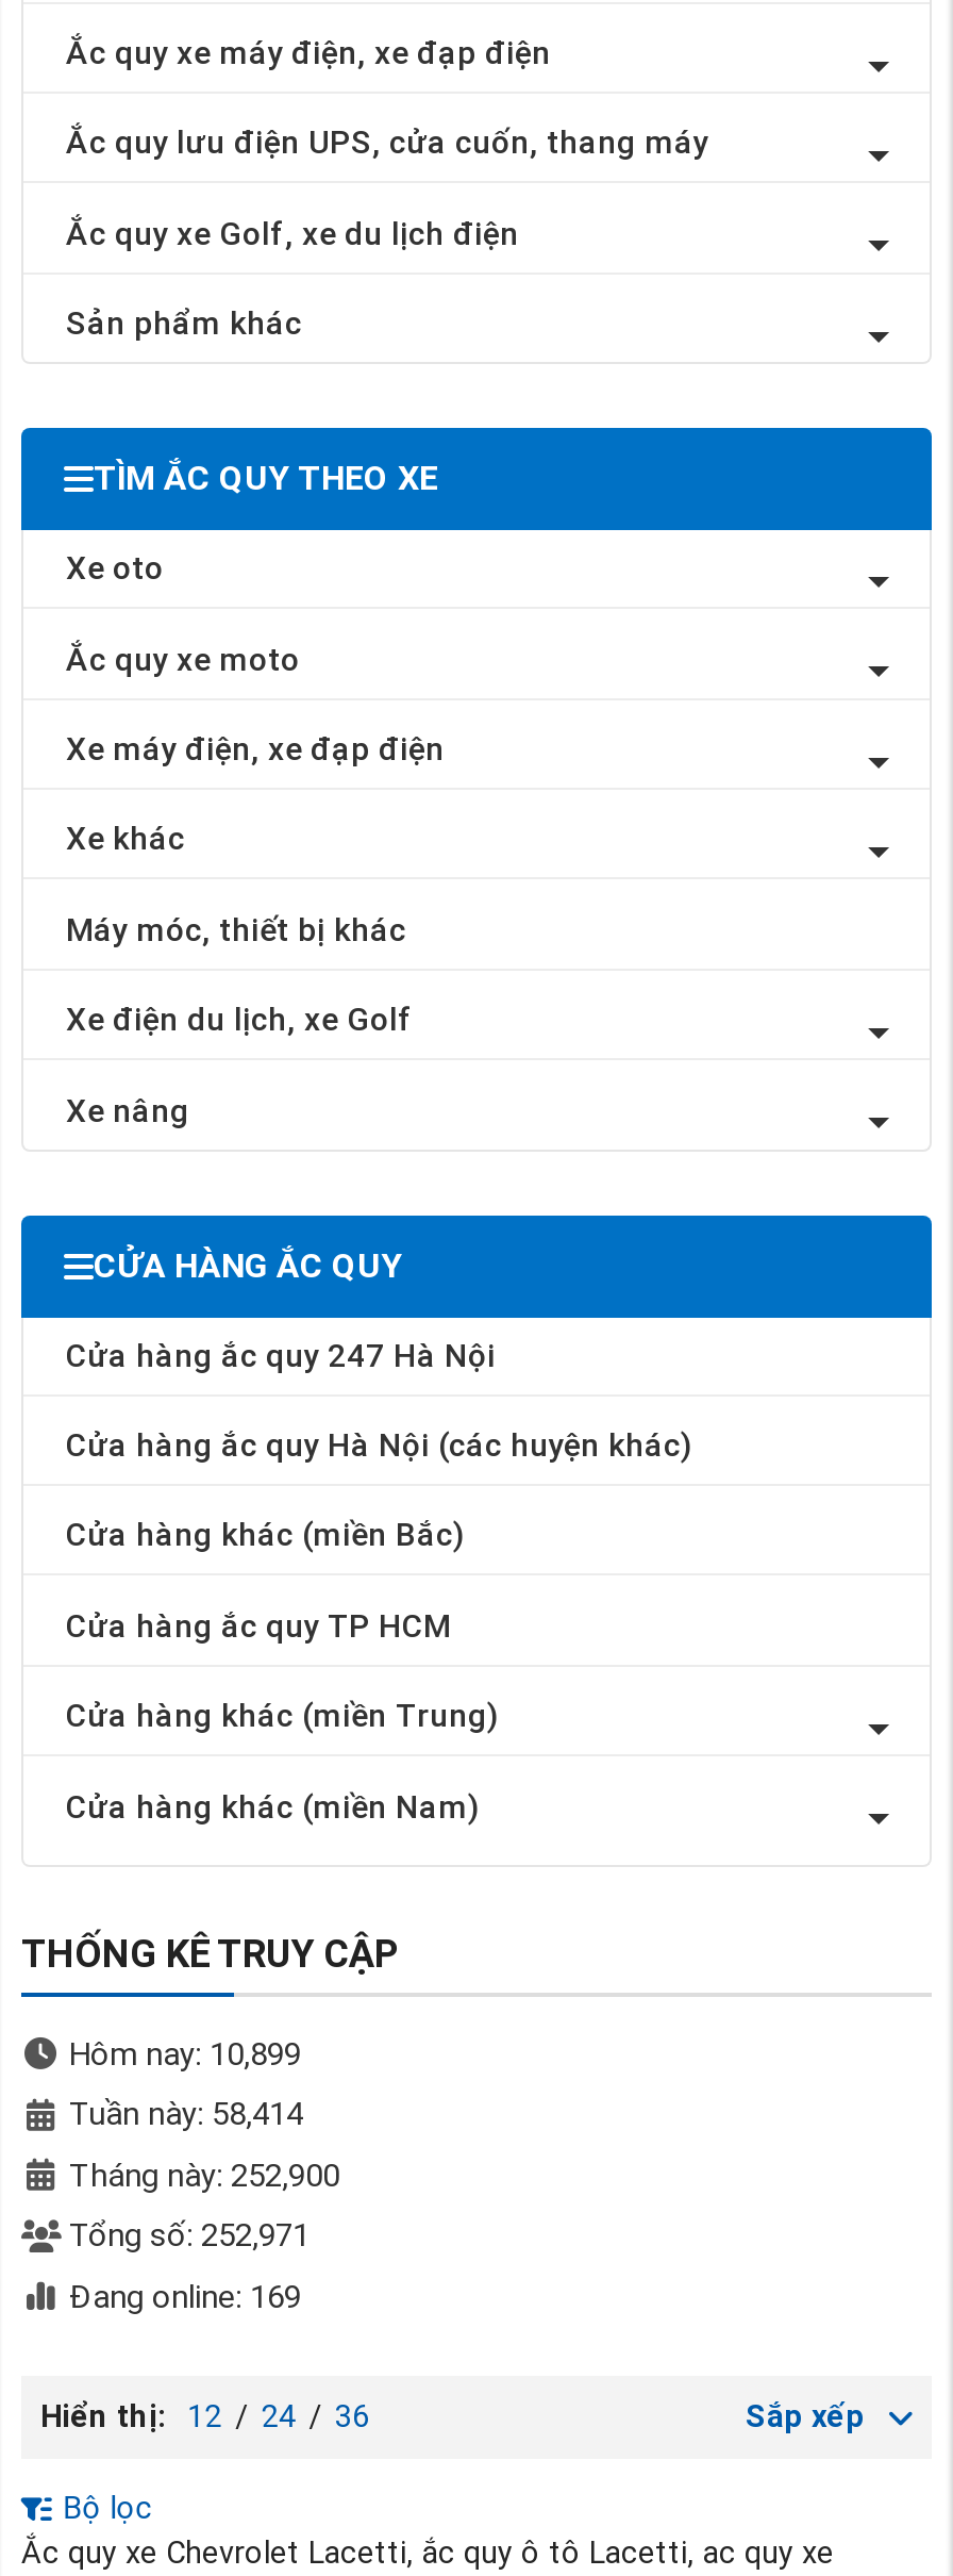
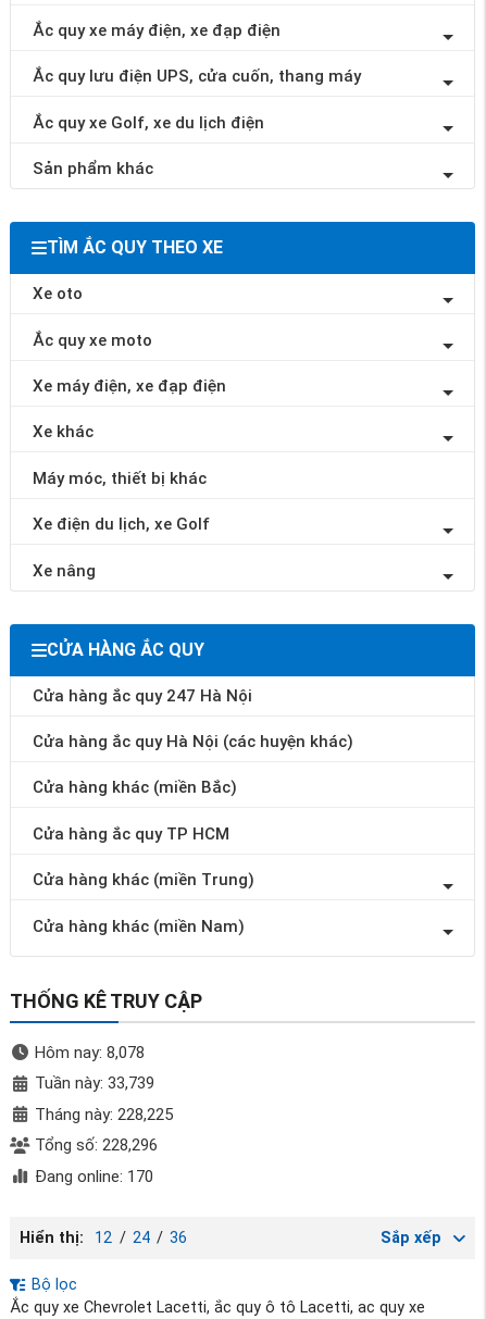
[69,2034,301,2073] Hôm nay: 10,899 -> [34,1042,144,1062] Hôm nay: 8,078
[69,2095,303,2133] Tuần này: 58,414 -> [34,1073,154,1093] Tuần này: 33,739
[69,2156,339,2194] Tháng này: 252,900 -> [34,1104,172,1124] Tháng này: 228,225
[69,2216,310,2255] Tổng số: 252,971 -> [34,1135,157,1155] Tổng số: 228,296
[69,2277,301,2315] Đang online: 169 -> [34,1166,153,1186] Đang online: 170

